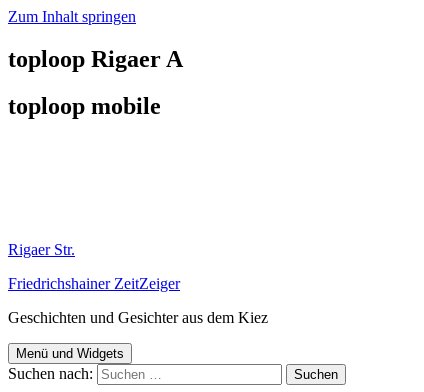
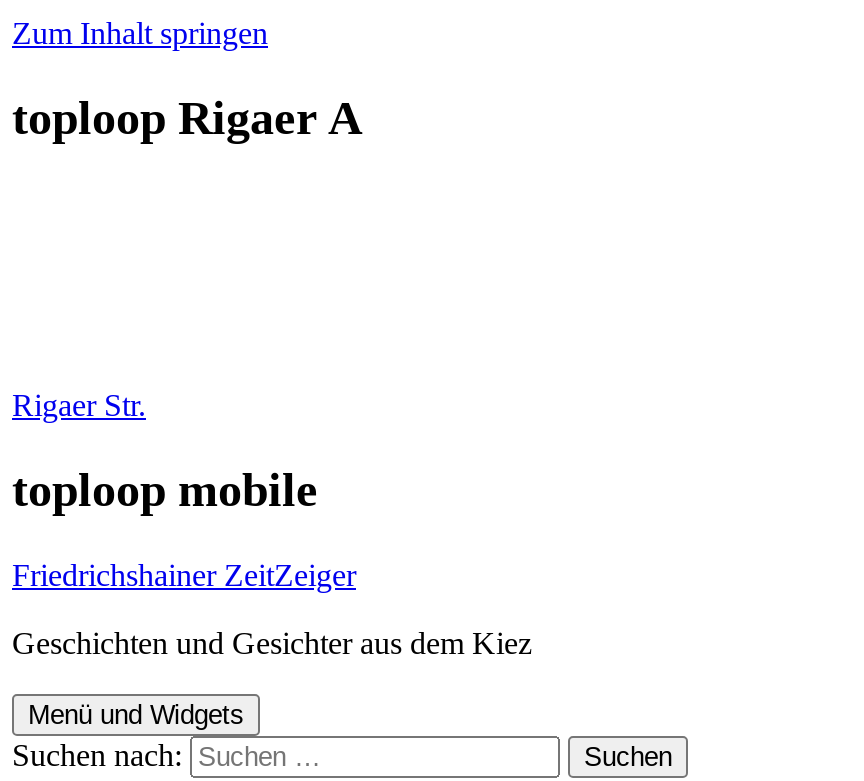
moved [8,93,161,119] -> [12,464,318,516]: toploop mobile
moved [8,241,75,258] -> [12,388,146,422]: Rigaer Str.

